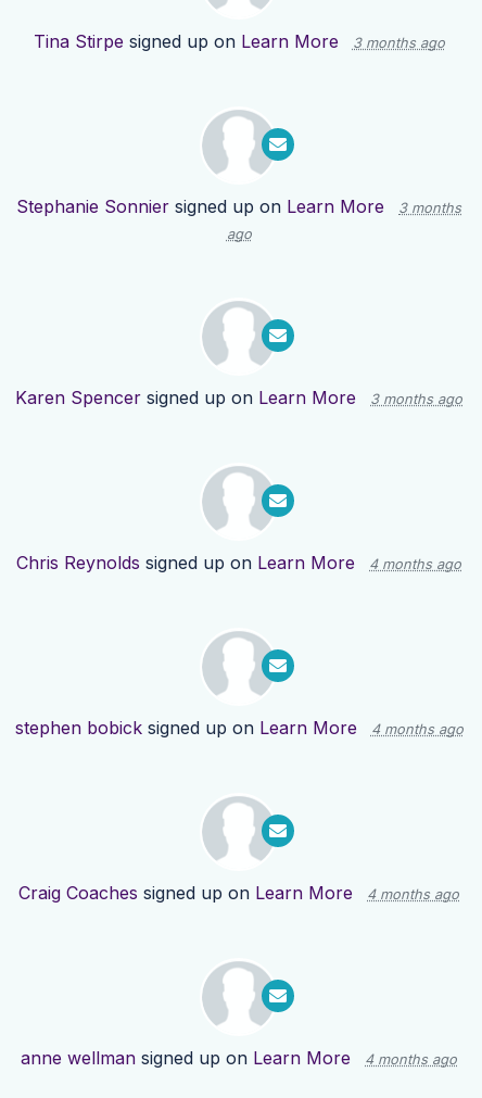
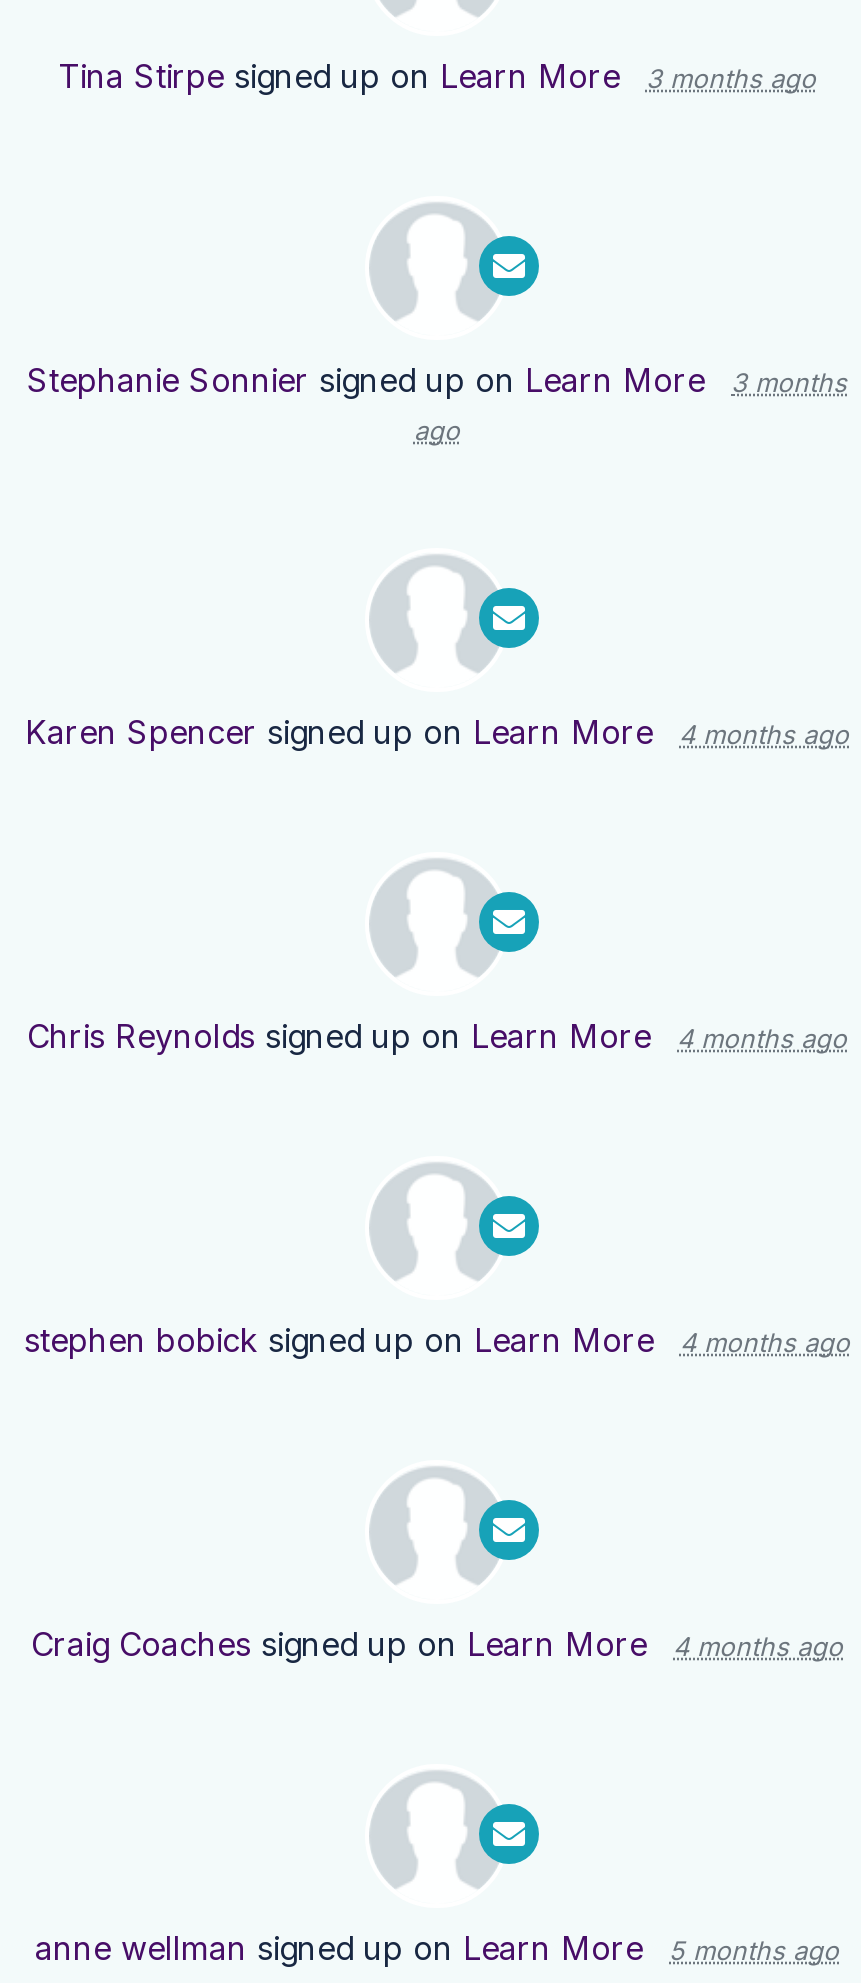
[15,387,462,409] Karen Spencer signed up on Learn More 3 months ago -> [25,713,849,753] Karen Spencer signed up on Learn More 4 months ago
[21,1047,457,1069] anne wellman signed up on Learn More 4 months ago -> [35,1929,839,1969] anne wellman signed up on Learn More 5 months ago

